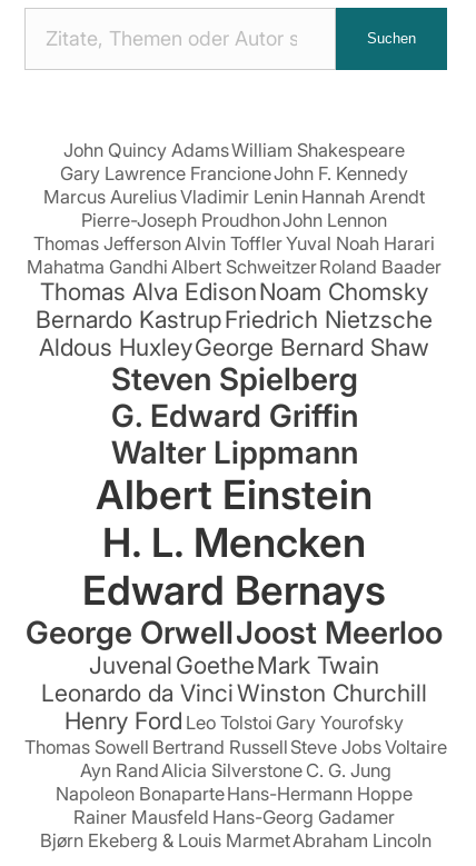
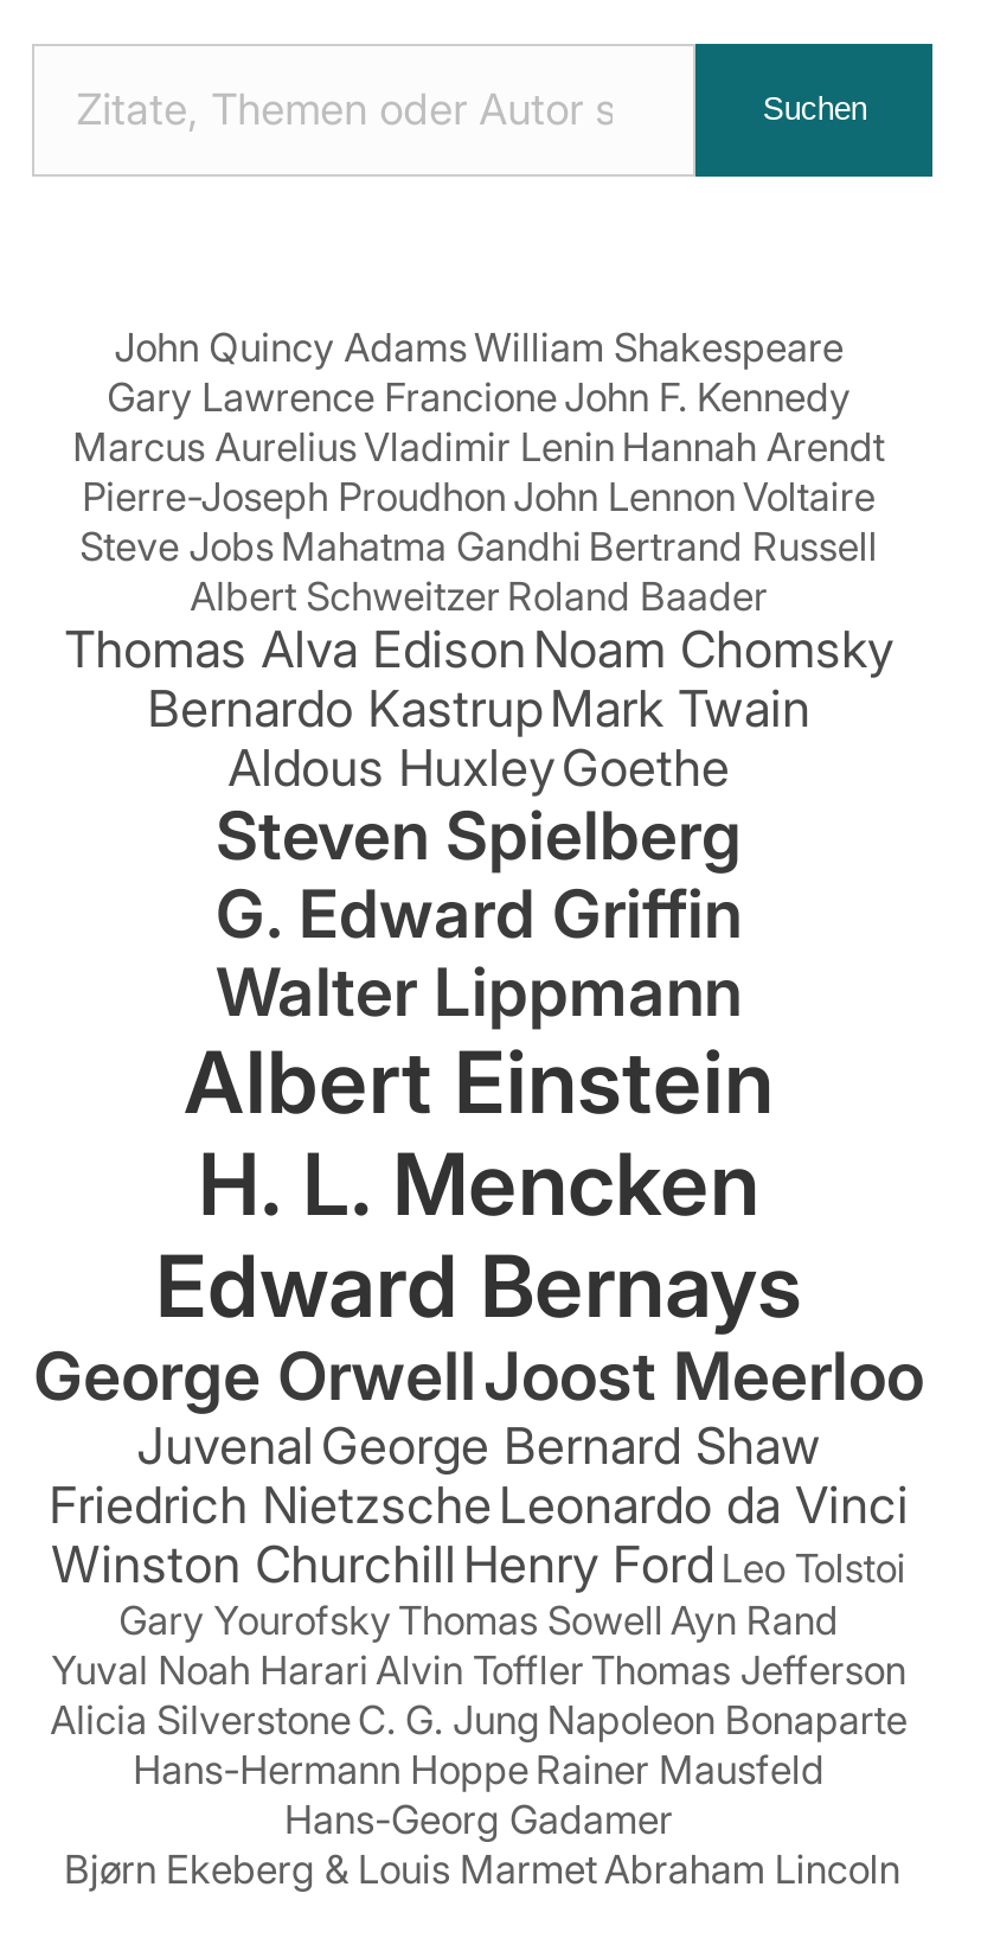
[26,208,442,277] Pierre-Joseph Proudhon John Lennon | Thomas Jefferson Alvin Toffler Yuval Noah Harari | Mahatma Gandhi Albert Schweitzer Roland Baader -> [80,472,878,619] Pierre-Joseph Proudhon John Lennon Voltaire | Steve Jobs Mahatma Gandhi Bertrand Russell | Albert Schweitzer Roland Baader
[36,304,433,361] Bernardo Kastrup Friedrich Nietzsche | Aldous Huxley George Bernard Shaw -> [147,676,810,797] Bernardo Kastrup Mark Twain | Aldous Huxley Goethe
[24,650,447,828] Juvenal Goethe Mark Twain | Leonardo da Vinci Winston Churchill | Henry Ford Leo Tolstoi Gary Yourofsky | Thomas Sowell Bertrand Russell Steve Jobs Voltaire | Ayn Rand Alicia Silverstone C. G. Jung | Napoleon Bonaparte Hans-Hermann Hoppe | Rainer Mausfeld Hans-Georg Gadamer -> [49,1413,909,1842] Juvenal George Bernard Shaw | Friedrich Nietzsche Leonardo da Vinci | Winston Churchill Henry Ford Leo Tolstoi | Gary Yourofsky Thomas Sowell Ayn Rand | Yuval Noah Harari Alvin Toffler Thomas Jefferson | Alicia Silverstone C. G. Jung Napoleon Bonaparte | Hans-Hermann Hoppe Rainer Mausfeld | Hans-Georg Gadamer

